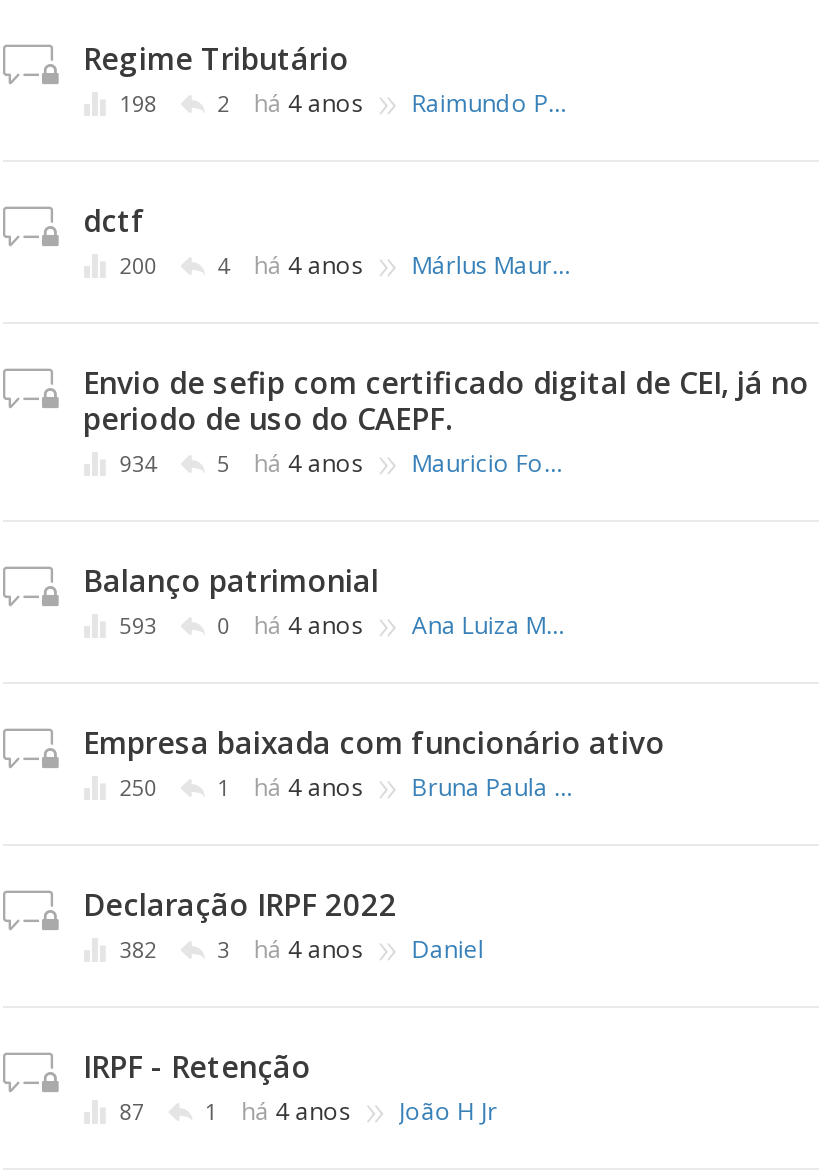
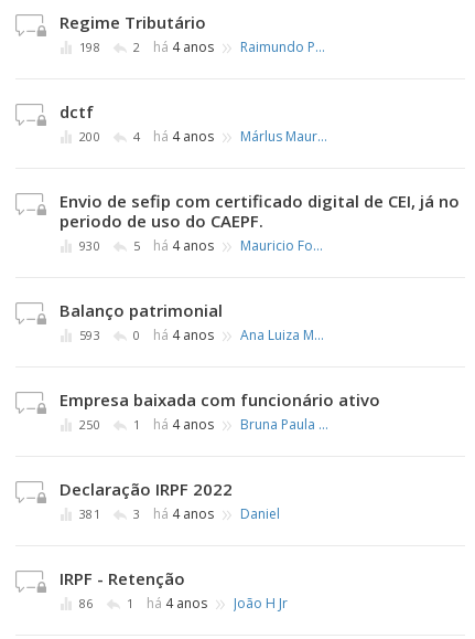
[119,448,157,478] 934 -> [80,237,100,254] 930
[119,934,157,964] 382 -> [80,505,100,522] 381
[119,1096,144,1126] 87 -> [80,595,93,611] 86

